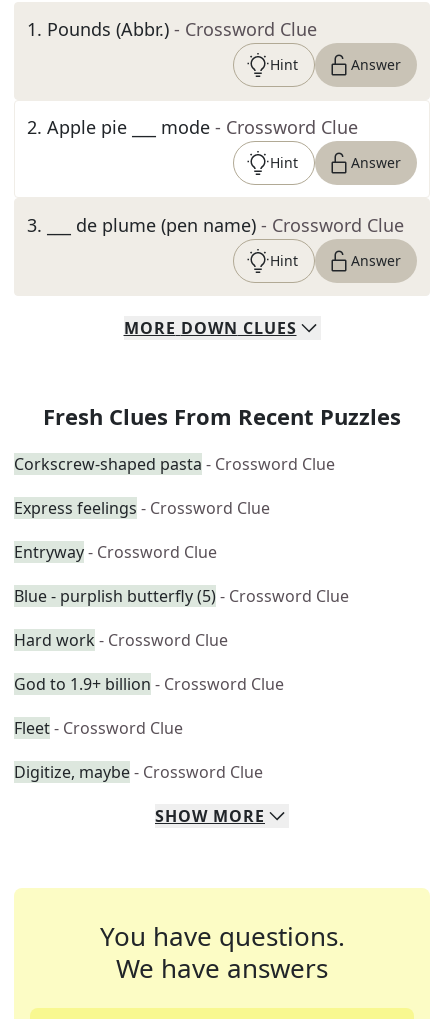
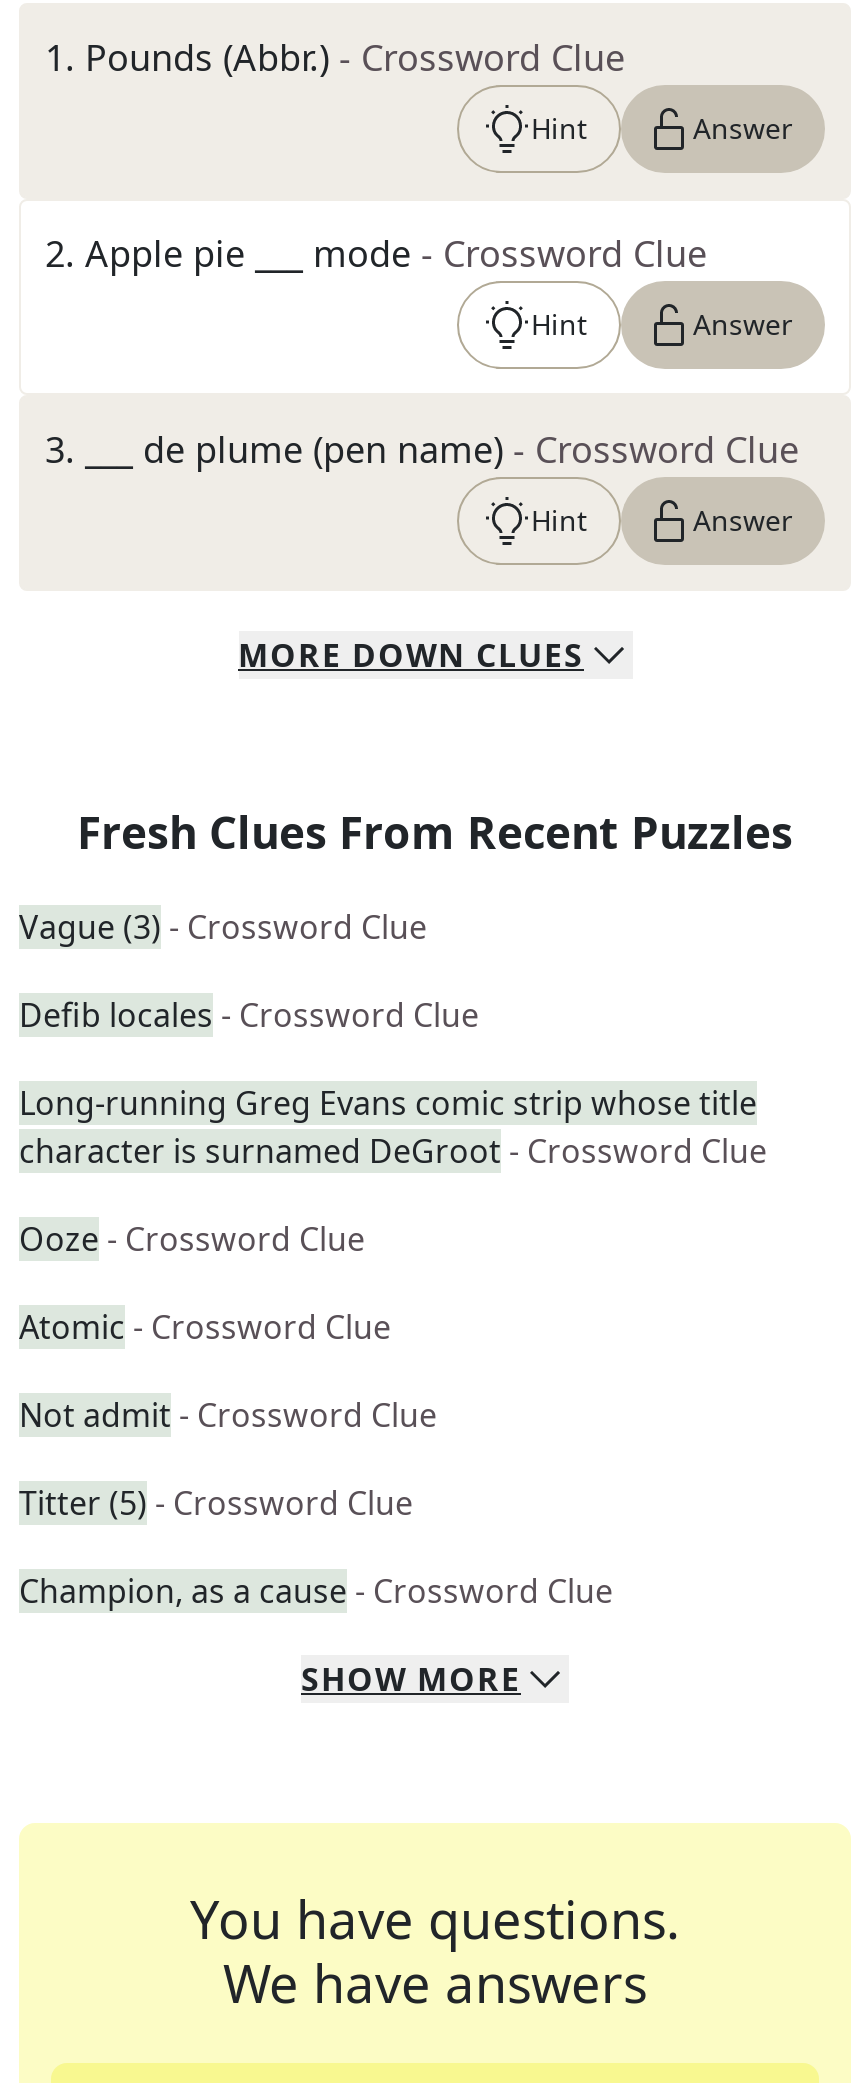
[14,453,335,475] Corkscrew-shaped pasta - Crossword Clue -> [19,905,427,949] Vague (3) - Crossword Clue
[14,497,270,519] Express feelings - Crossword Clue -> [19,993,479,1037] Defib locales - Crossword Clue
[14,541,217,563] Entryway - Crossword Clue -> [19,1081,767,1173] Long-running Greg Evans comic strip whose title | character is surnamed DeGroot - Crossword Clue
[14,585,349,607] Blue - purplish butterfly (5) - Crossword Clue -> [19,1217,365,1261] Ooze - Crossword Clue
[14,629,228,651] Hard work - Crossword Clue -> [19,1305,391,1349] Atomic - Crossword Clue
[14,673,284,695] God to 1.9+ billion - Crossword Clue -> [19,1393,437,1437] Not admit - Crossword Clue
[14,717,183,739] Fleet - Crossword Clue -> [19,1481,413,1525] Titter (5) - Crossword Clue
[14,761,263,783] Digitize, maybe - Crossword Clue -> [19,1569,613,1613] Champion, as a cause - Crossword Clue

